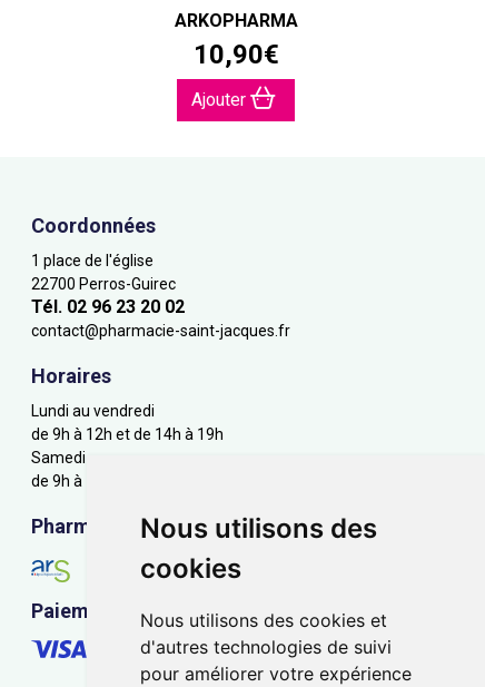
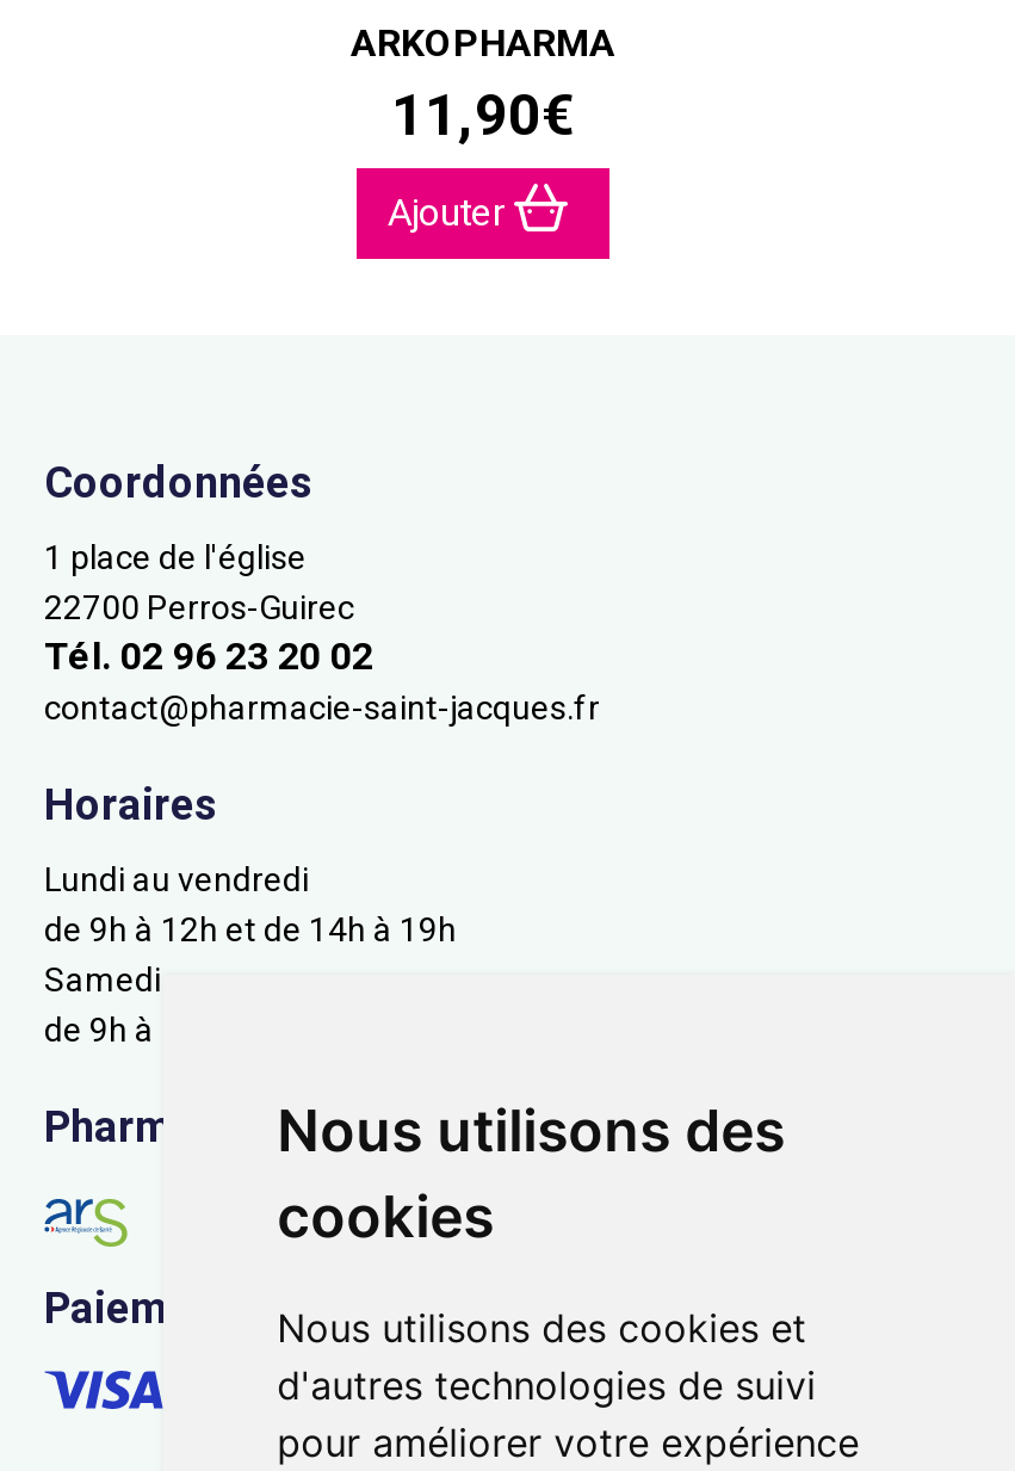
[193,39,279,70] 10, 90€ -> [391,83,575,149] 11, 90€

